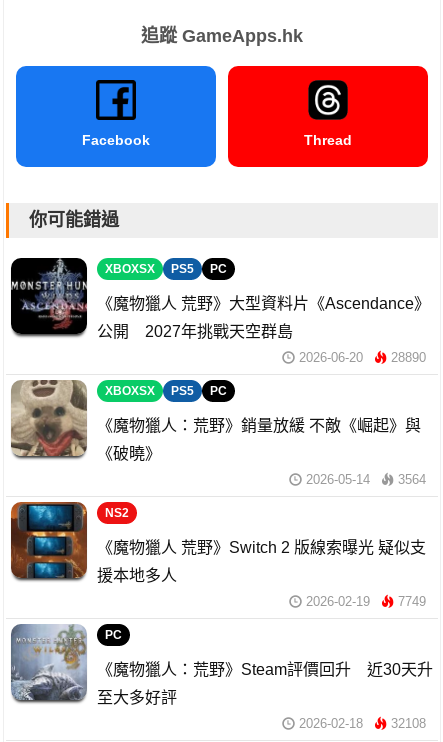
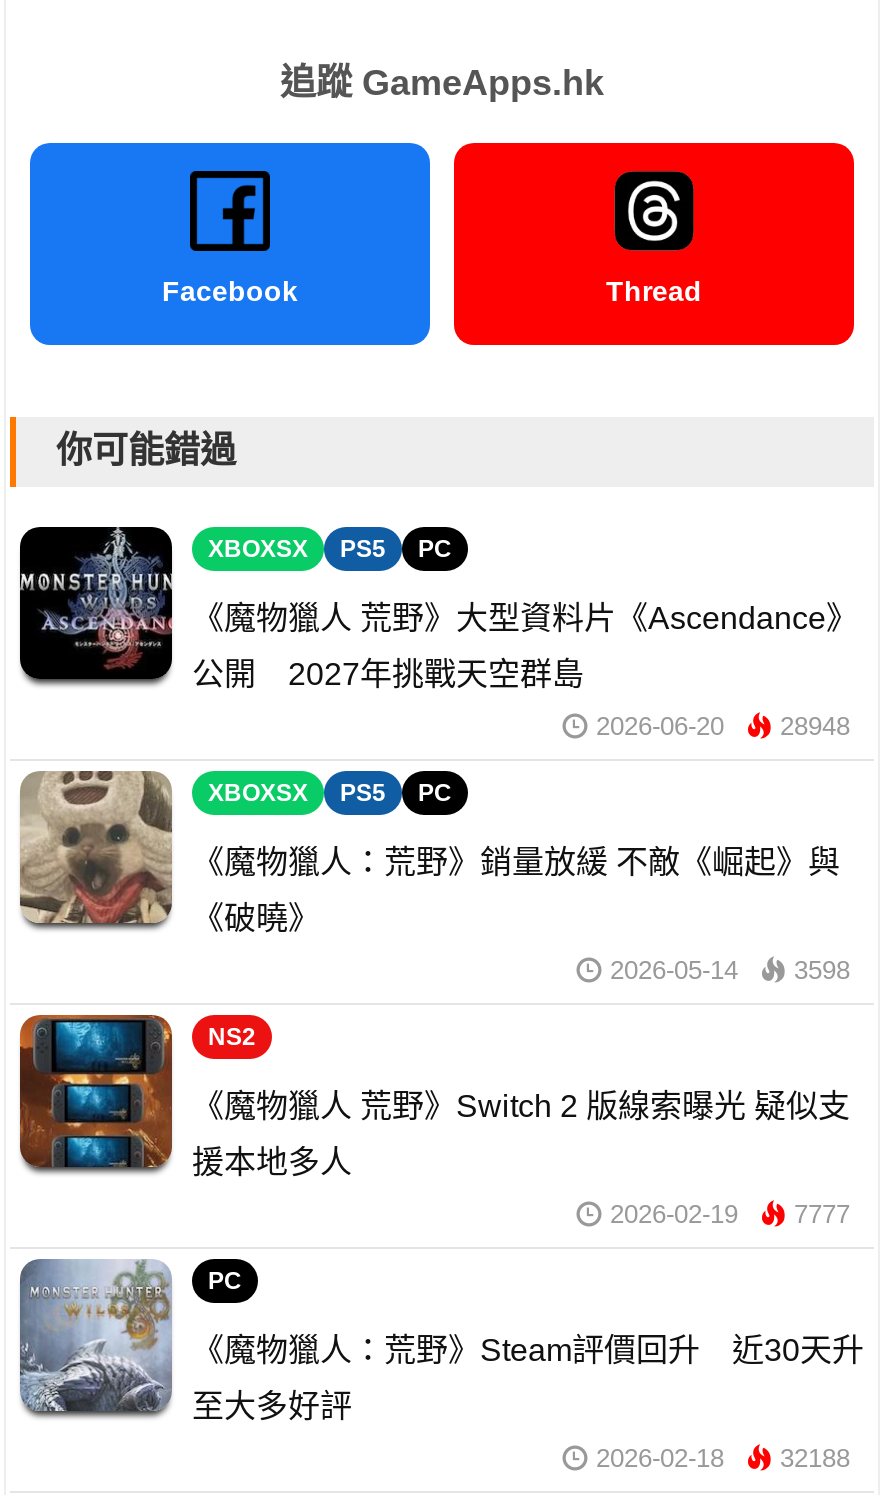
[299,350,426,365] 2026-06-20 28890 -> [596,712,850,742] 2026-06-20 28948
[306,472,426,487] 2026-05-14 3564 -> [610,956,850,986] 2026-05-14 3598
[306,594,426,609] 2026-02-19 7749 -> [610,1200,850,1230] 2026-02-19 7777
[299,716,426,731] 2026-02-18 32108 -> [596,1444,850,1474] 2026-02-18 32188

